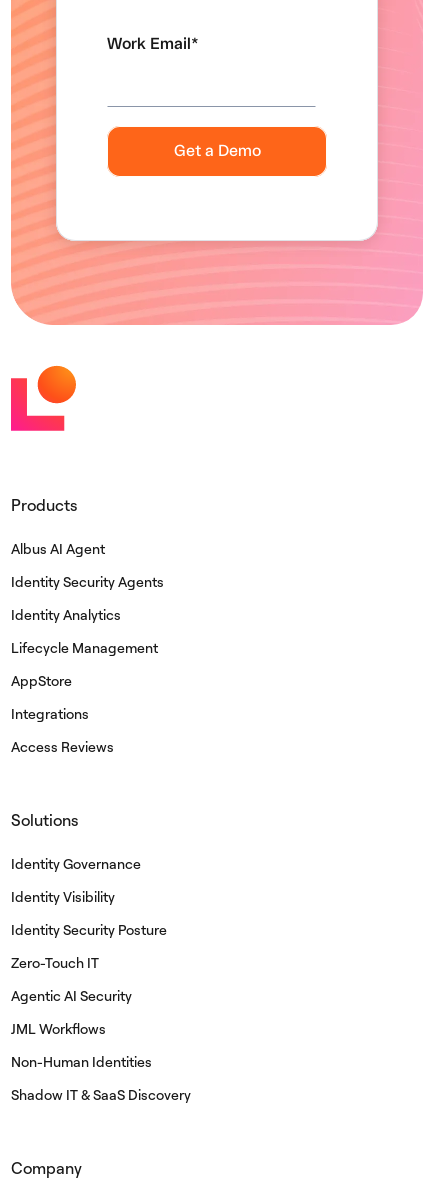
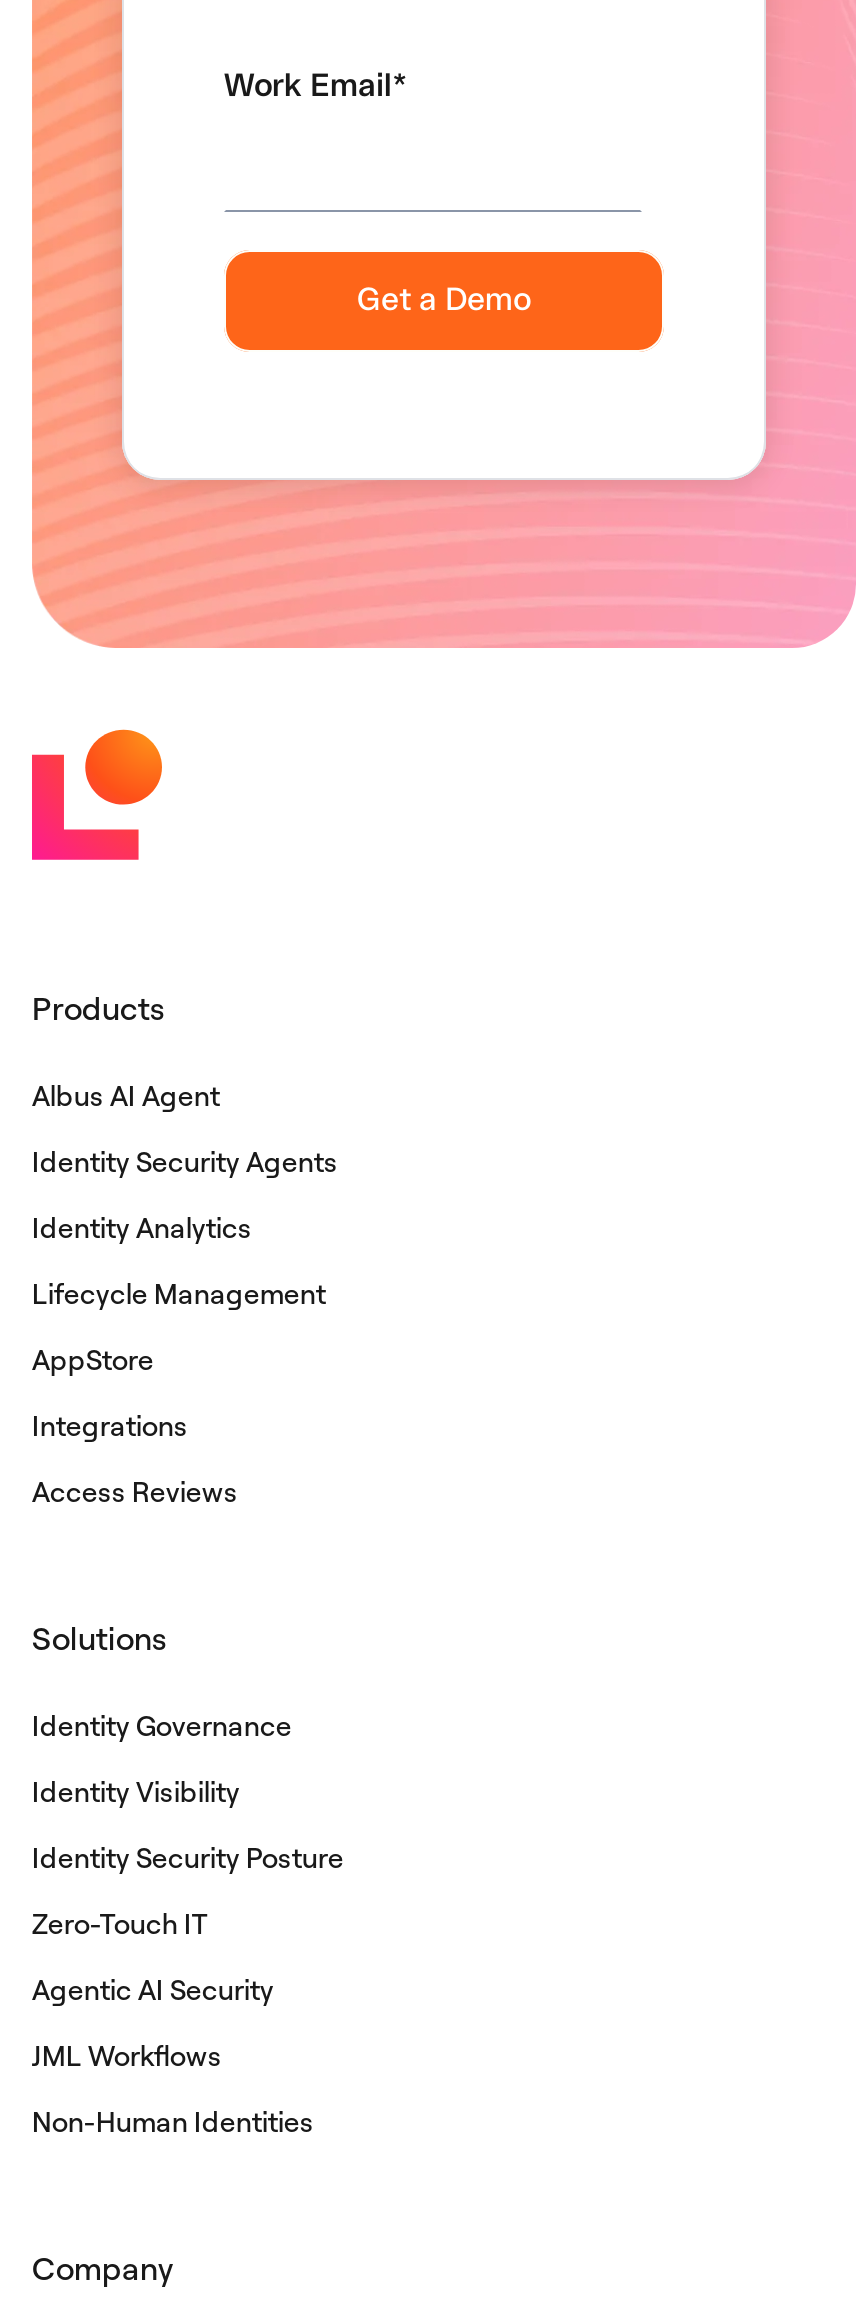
[11,1086,191,1103] Shadow IT & SaaS Discovery -> none

